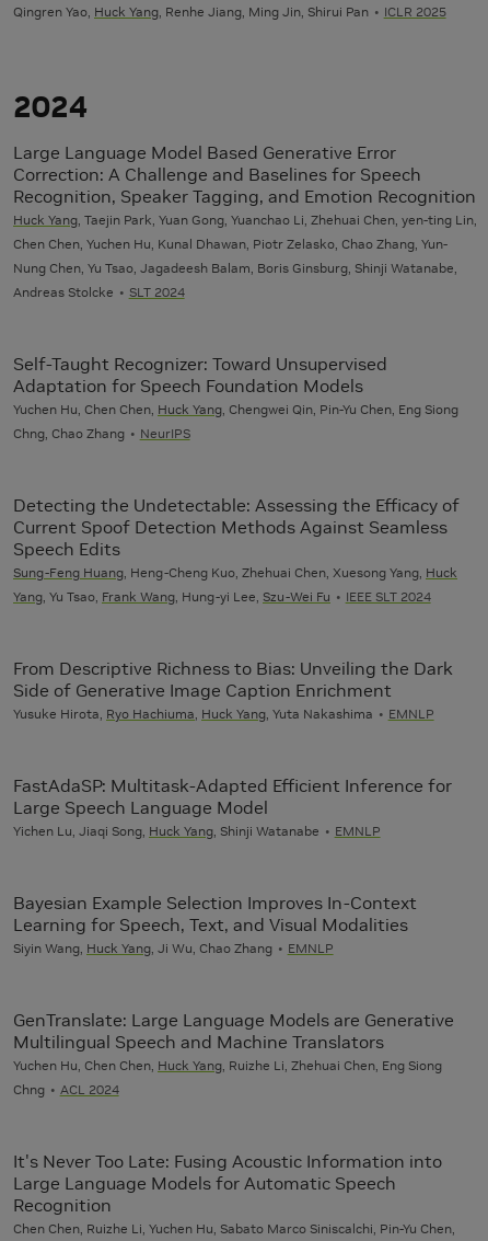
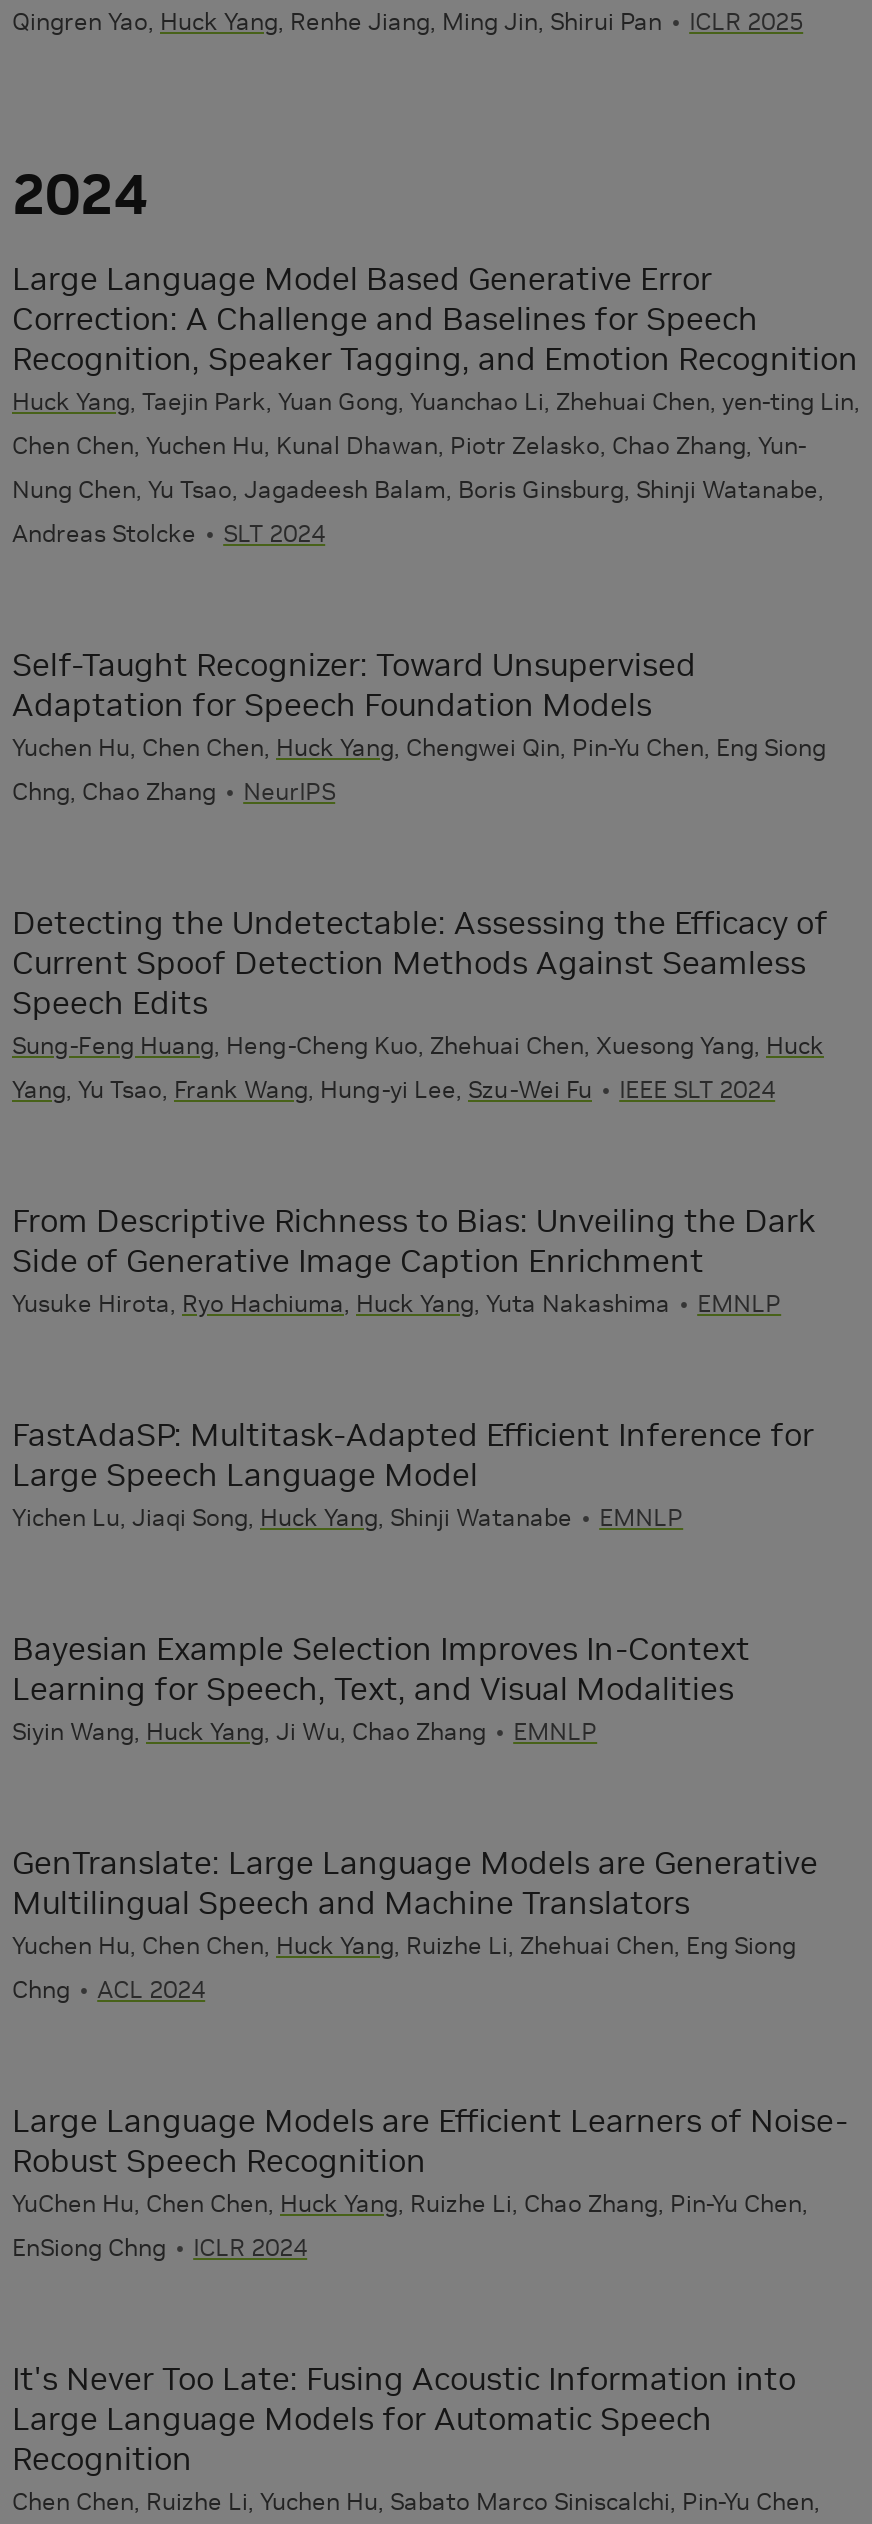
none -> [12,2099,848,2261] Large Language Models are Efficient Learners of Noise- | Robust Speech Recognition | YuChen Hu, Chen Chen, Huck Yang, Ruizhe Li, Chao Zhang, Pin-Yu Chen, | EnSiong Chng | ICLR 2024

